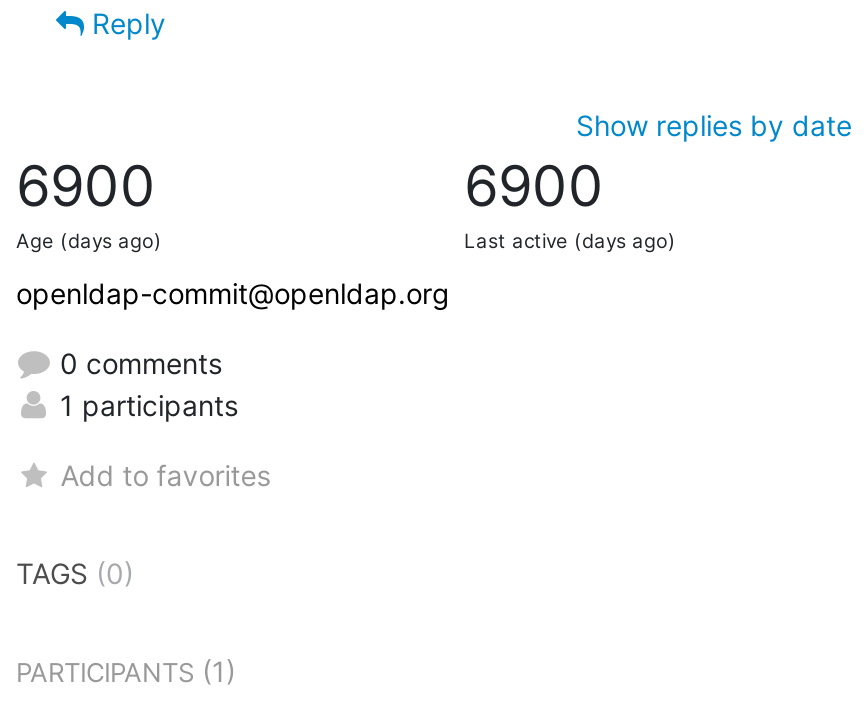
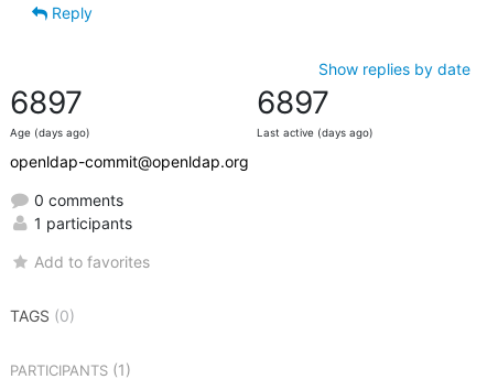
[16,152,156,220] 6900 -> [10,84,83,121] 6897
[464,152,604,220] 6900 -> [257,84,329,121] 6897

